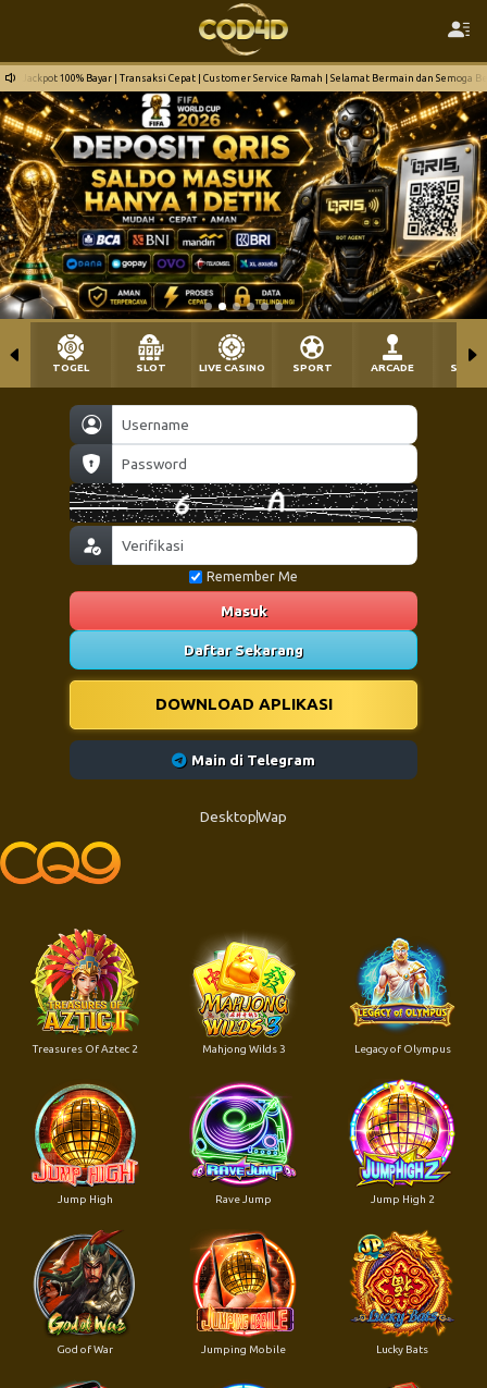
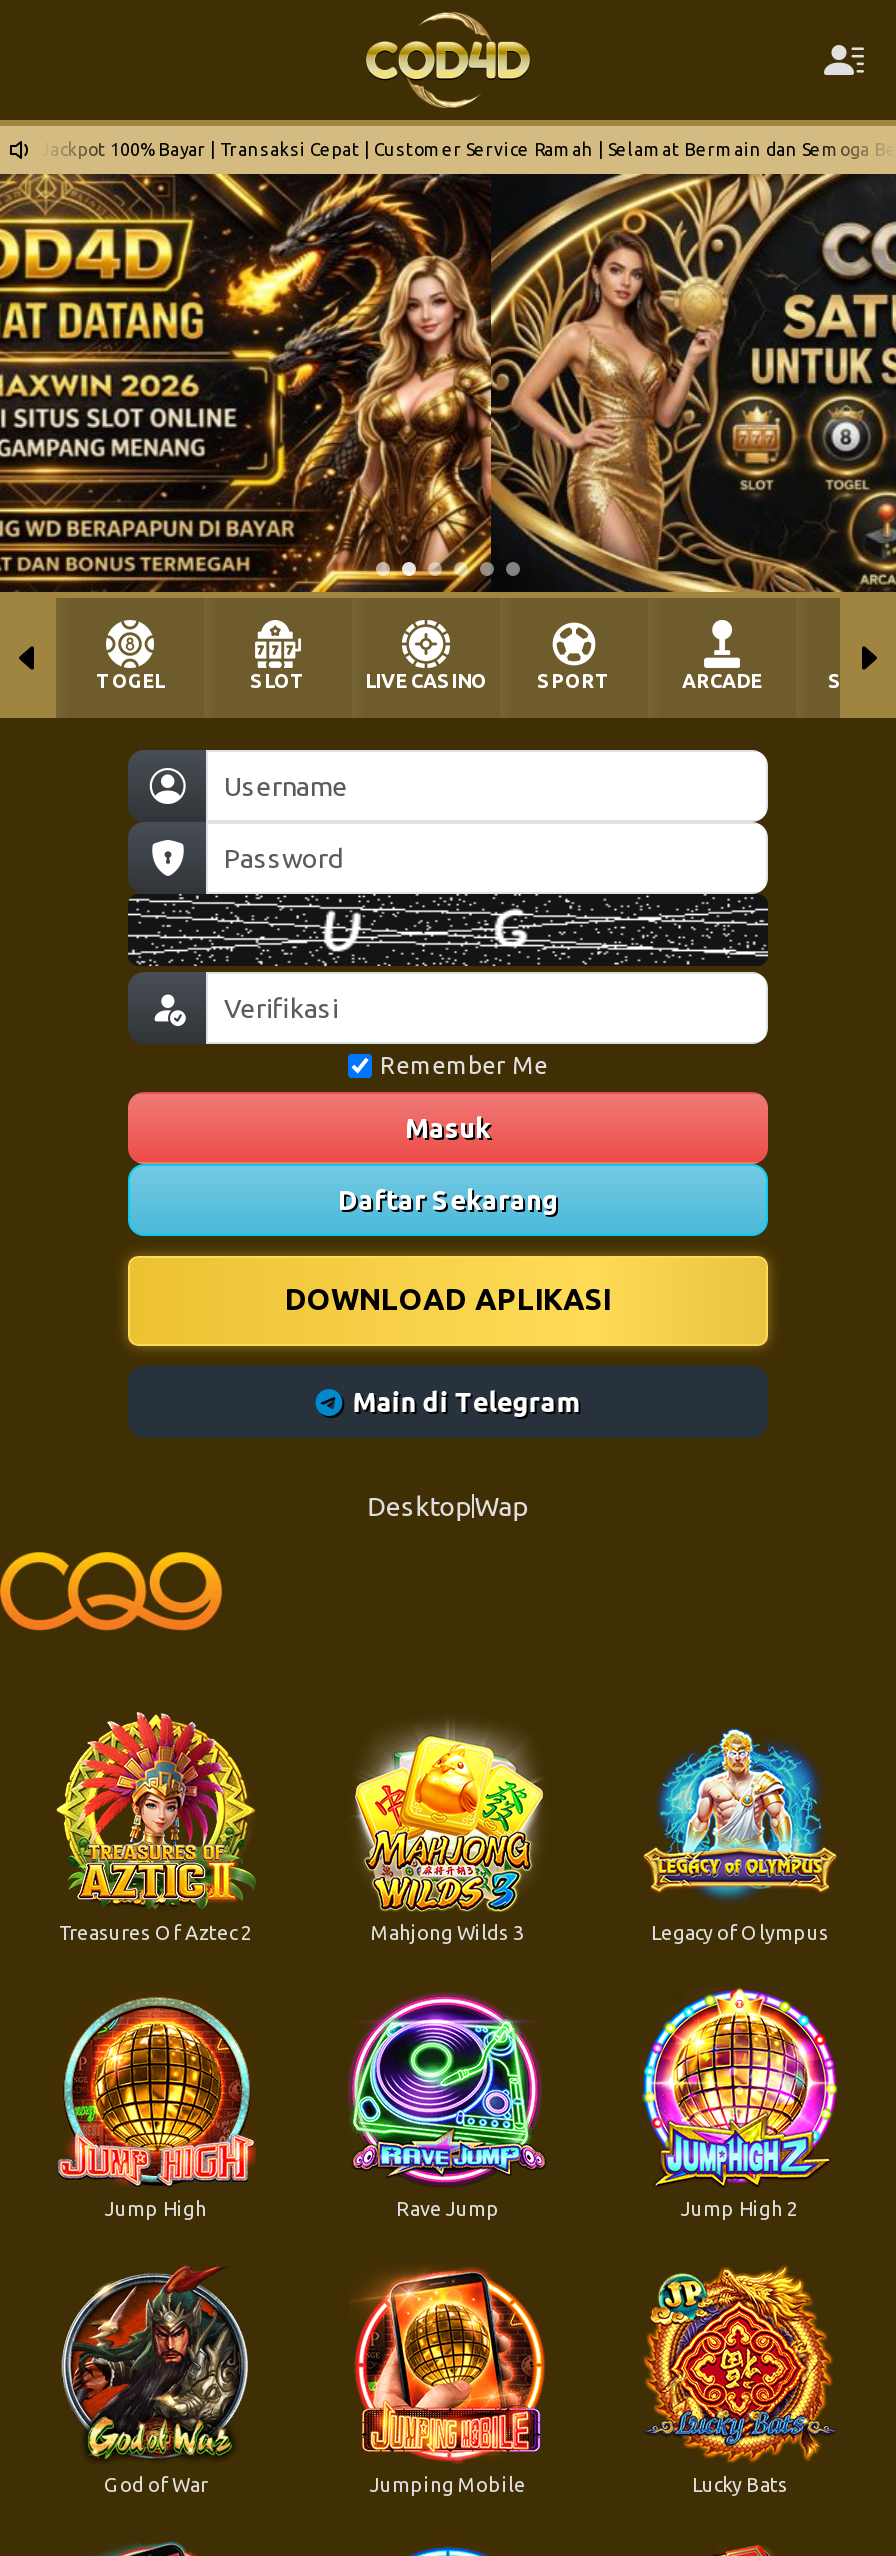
[3,90,484,320] [image] -> [6,172,890,594] [image]
[68,483,419,523] [image] -> [128,894,770,966] [image]

